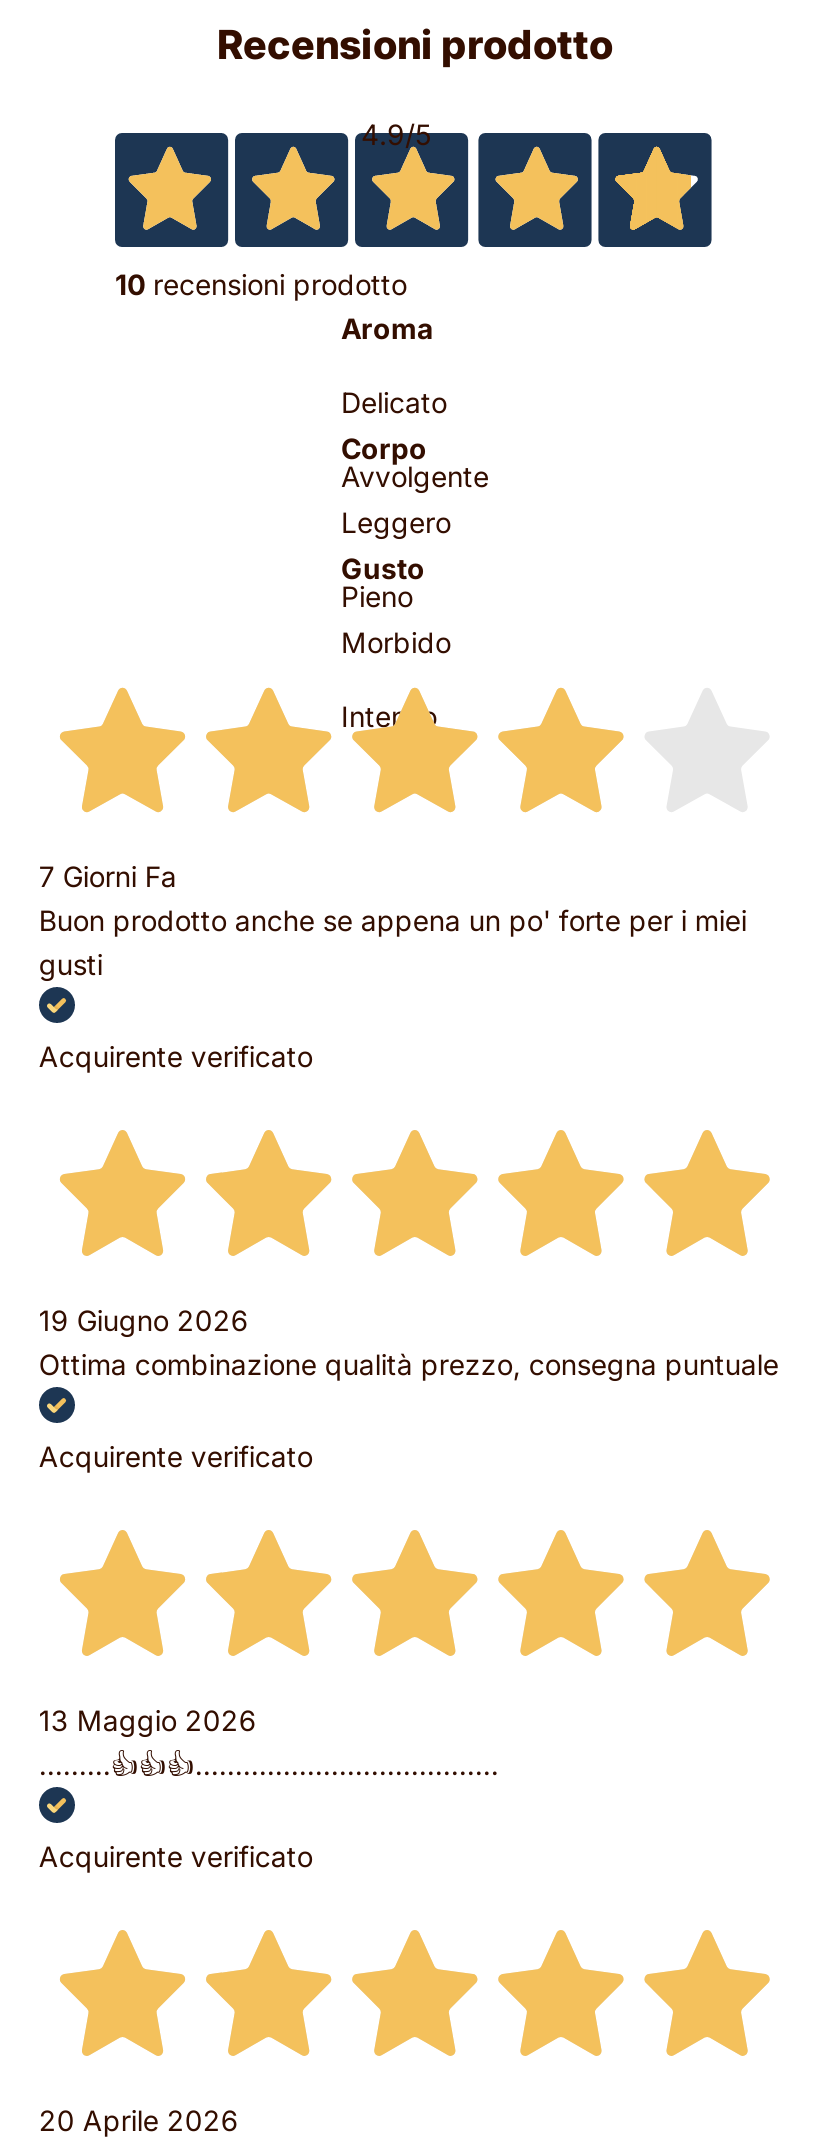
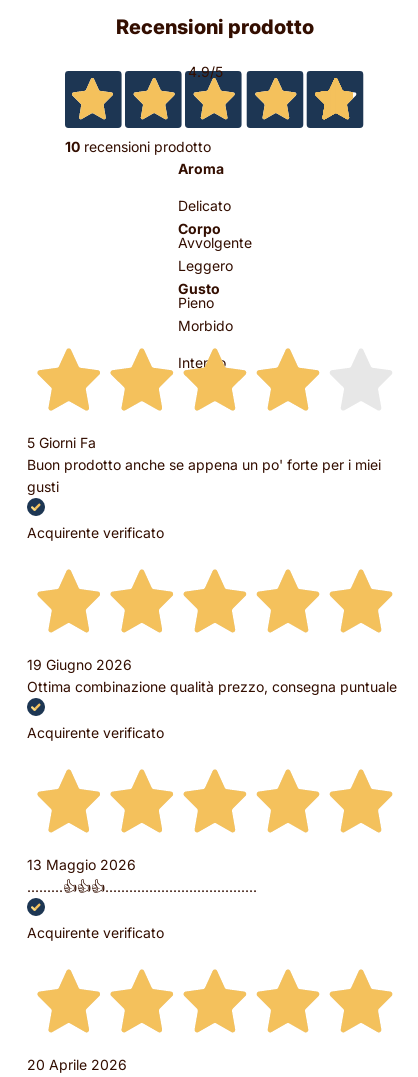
[39,860,177,894] 7 Giorni Fa -> [27,434,96,451] 5 Giorni Fa

